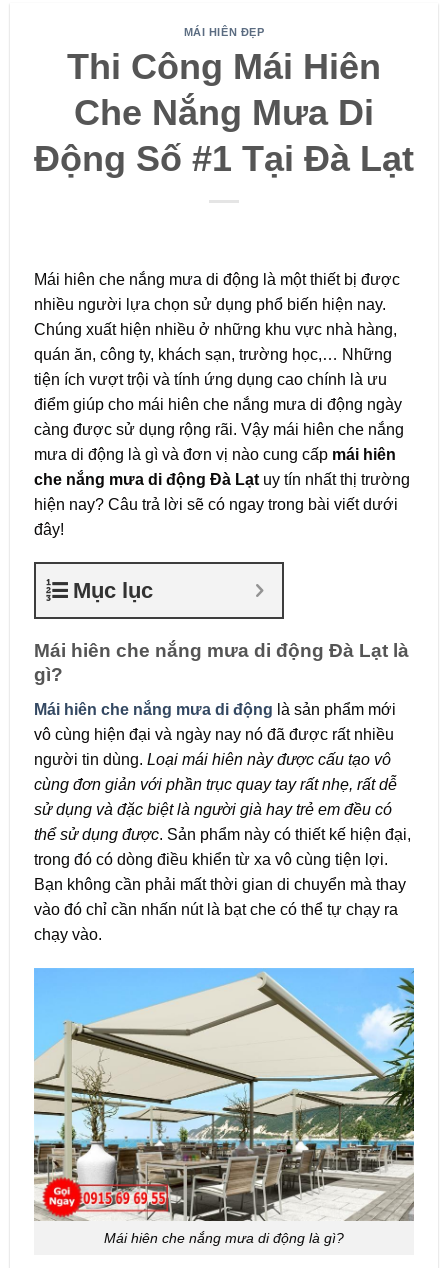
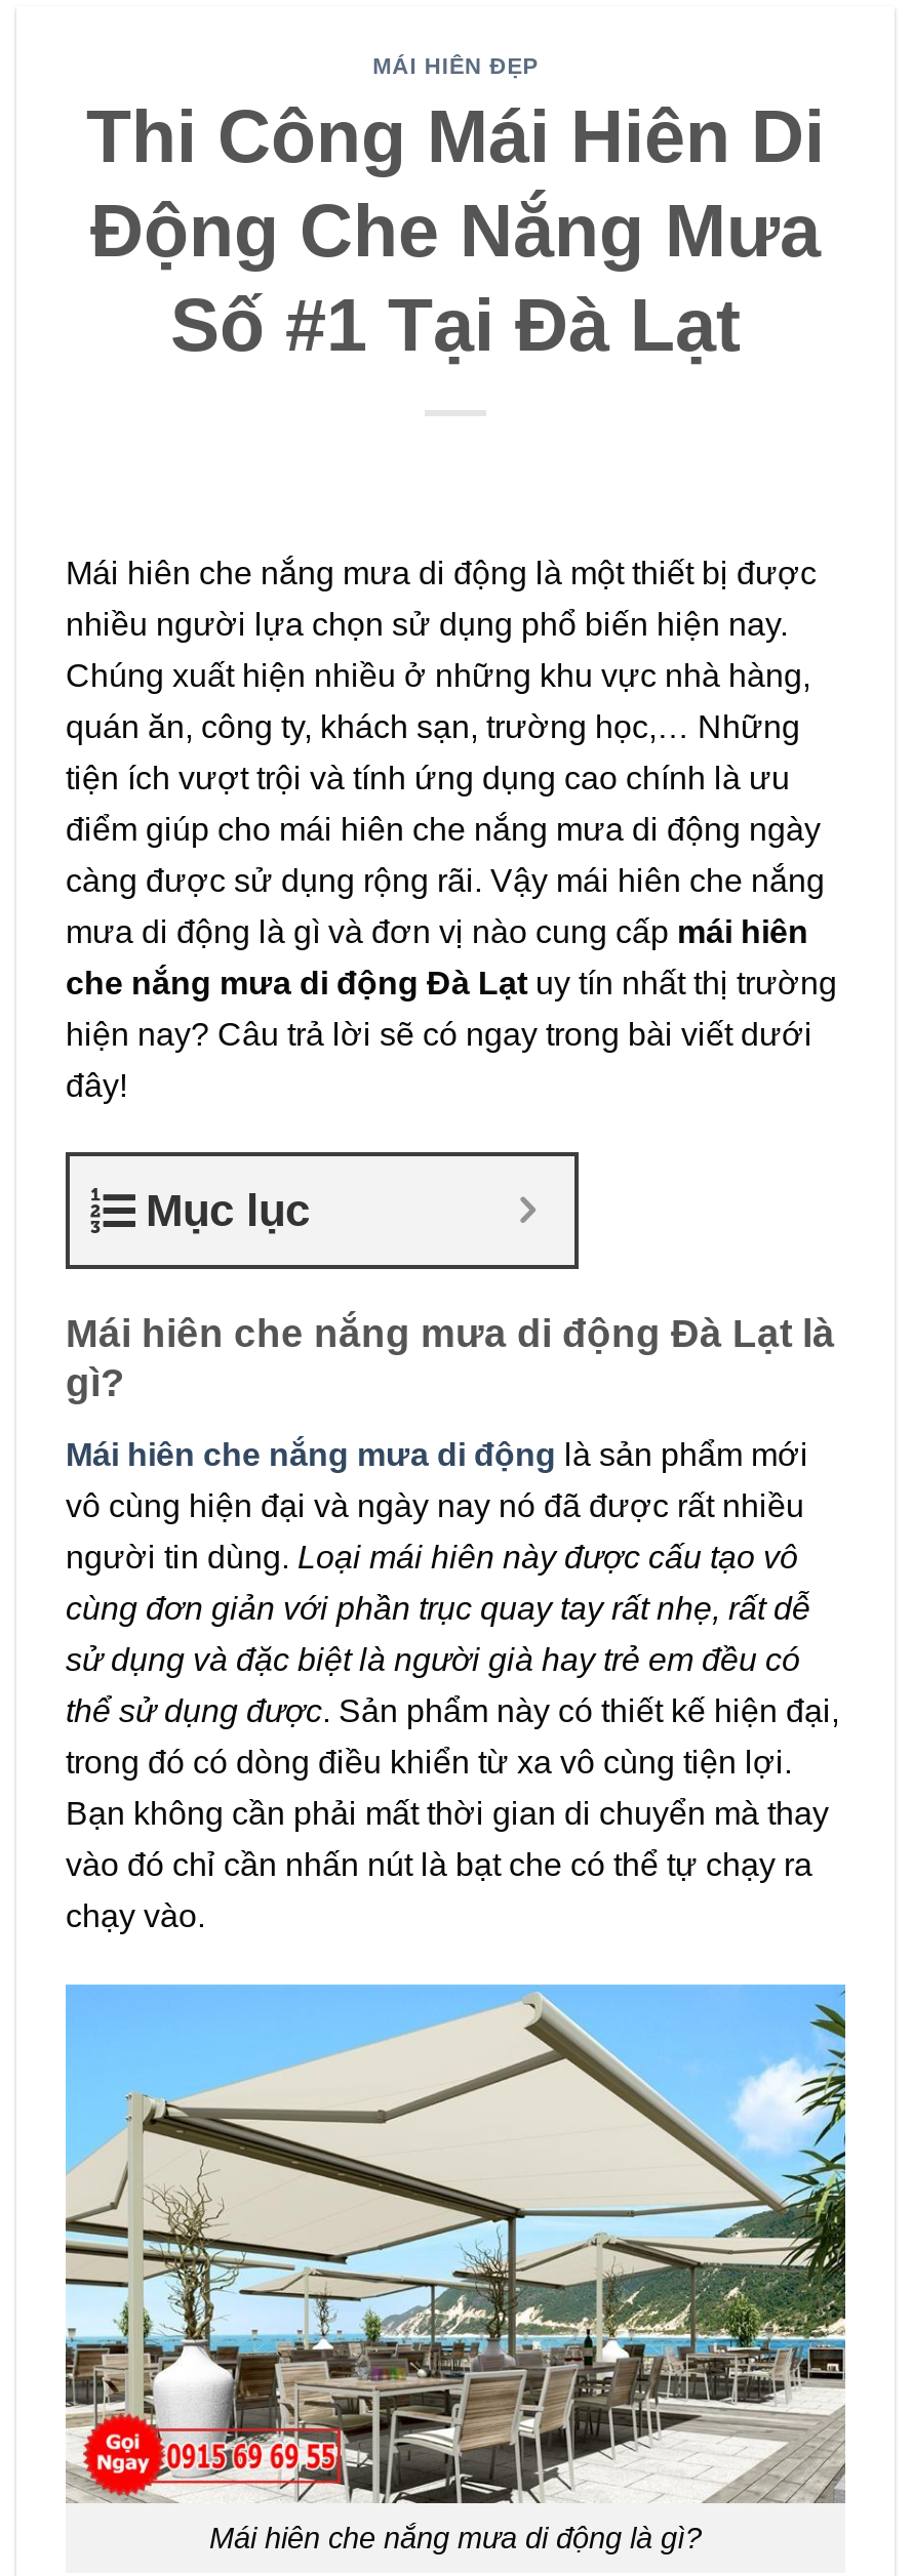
[34,46,414,179] Thi Công Mái Hiên | Che Nắng Mưa Di | Động Số #1 Tại Đà Lạt -> [86,93,825,366] Thi Công Mái Hiên Di | Động Che Nắng Mưa | Số #1 Tại Đà Lạt

